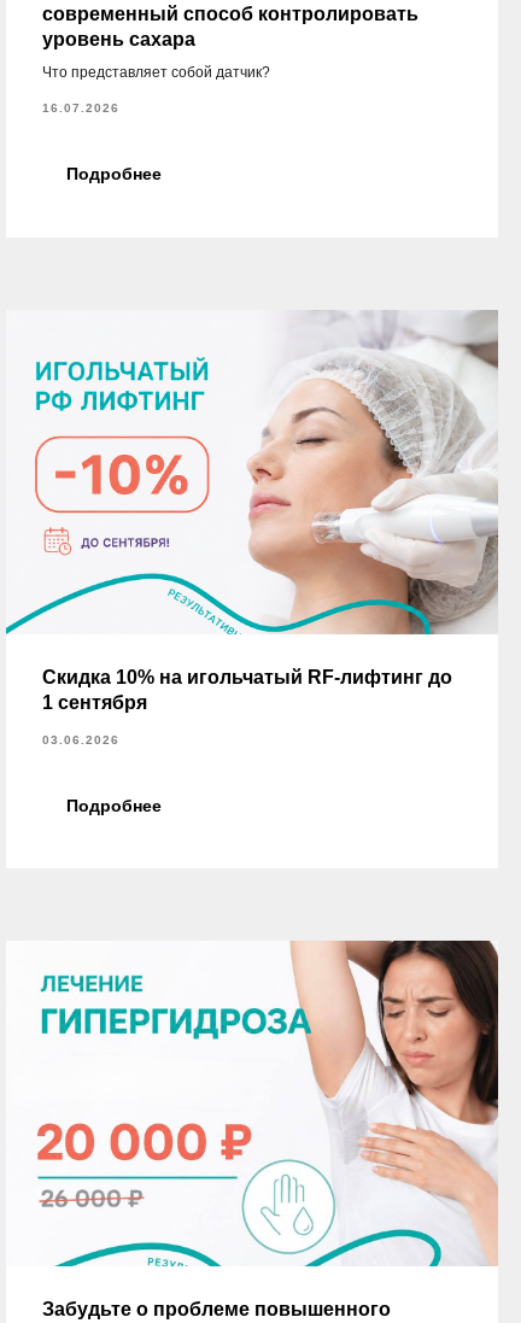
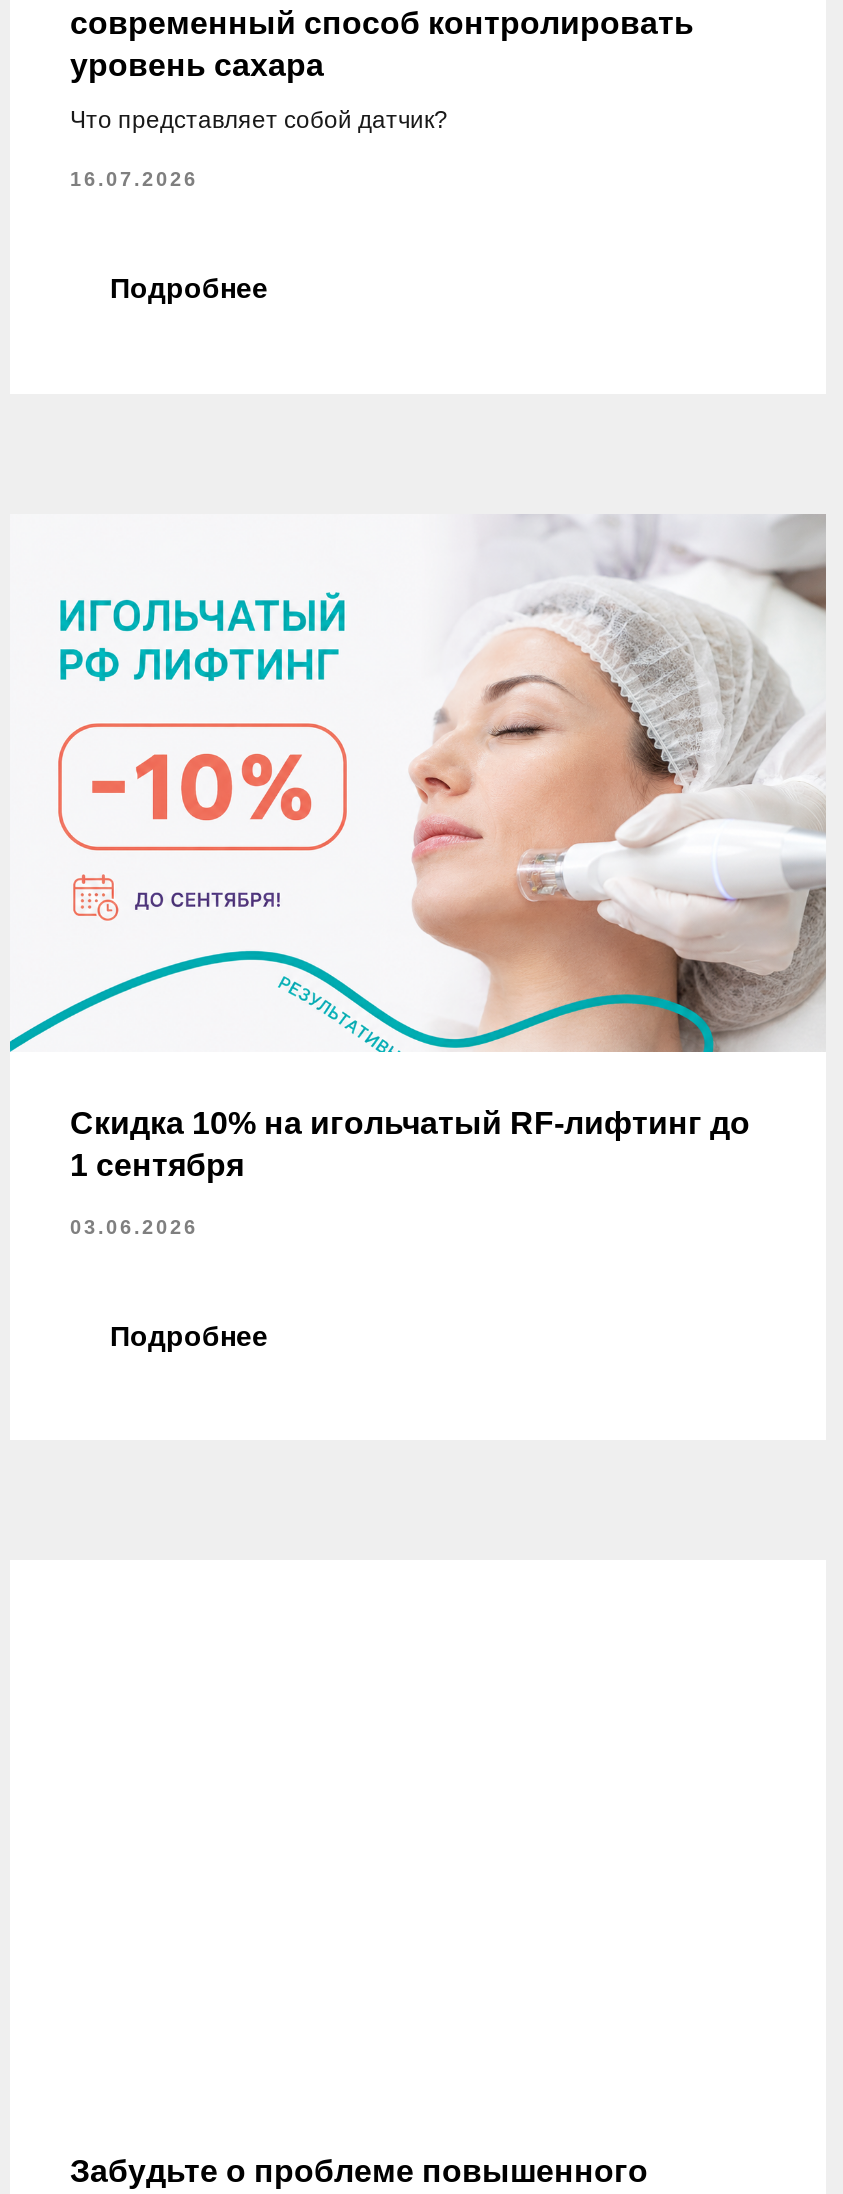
[36,939,499,1268] [image] -> none

